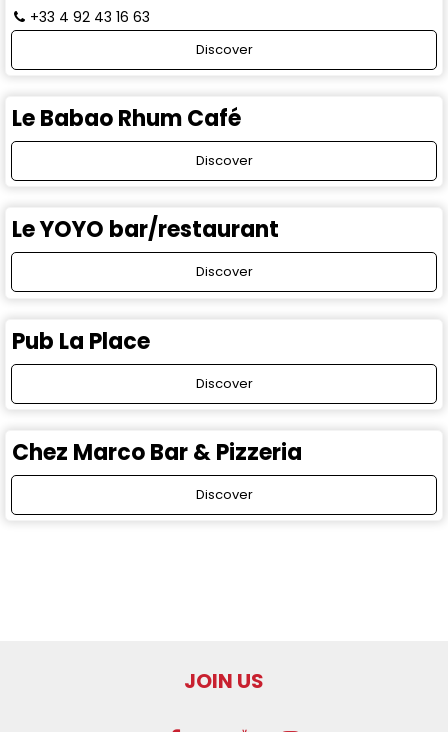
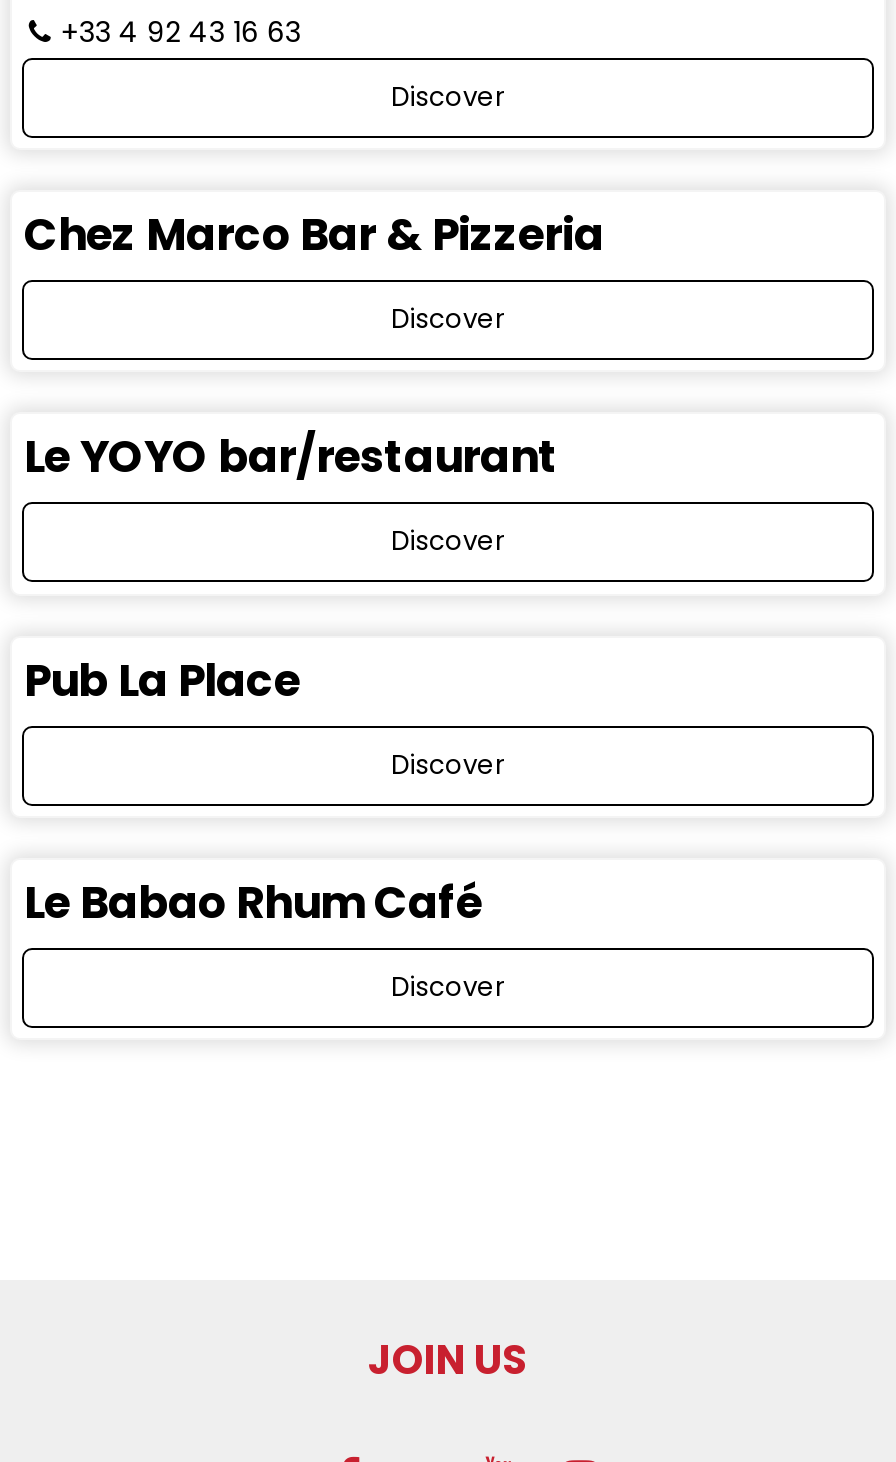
moved [12,103,241,134] -> [24,872,482,934]: Le Babao Rhum Café
moved [12,437,302,468] -> [24,204,604,266]: Chez Marco Bar & Pizzeria

